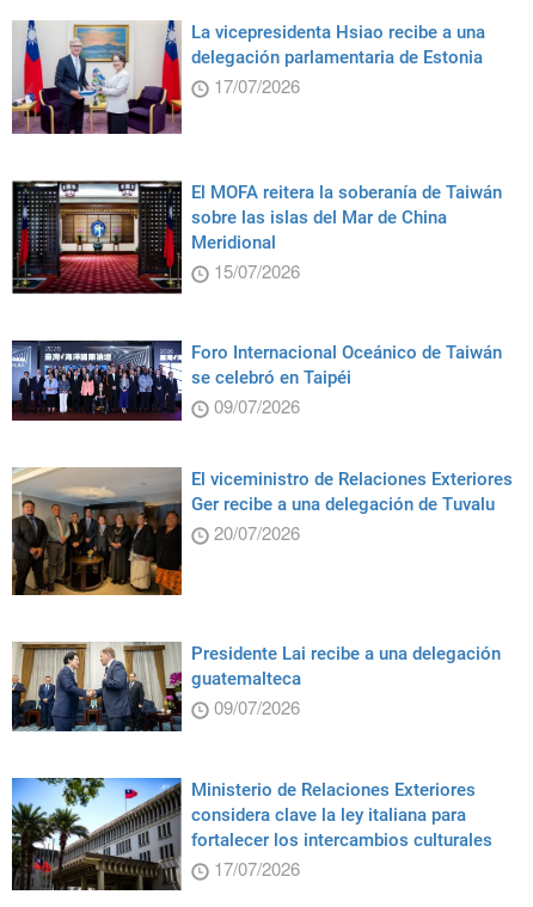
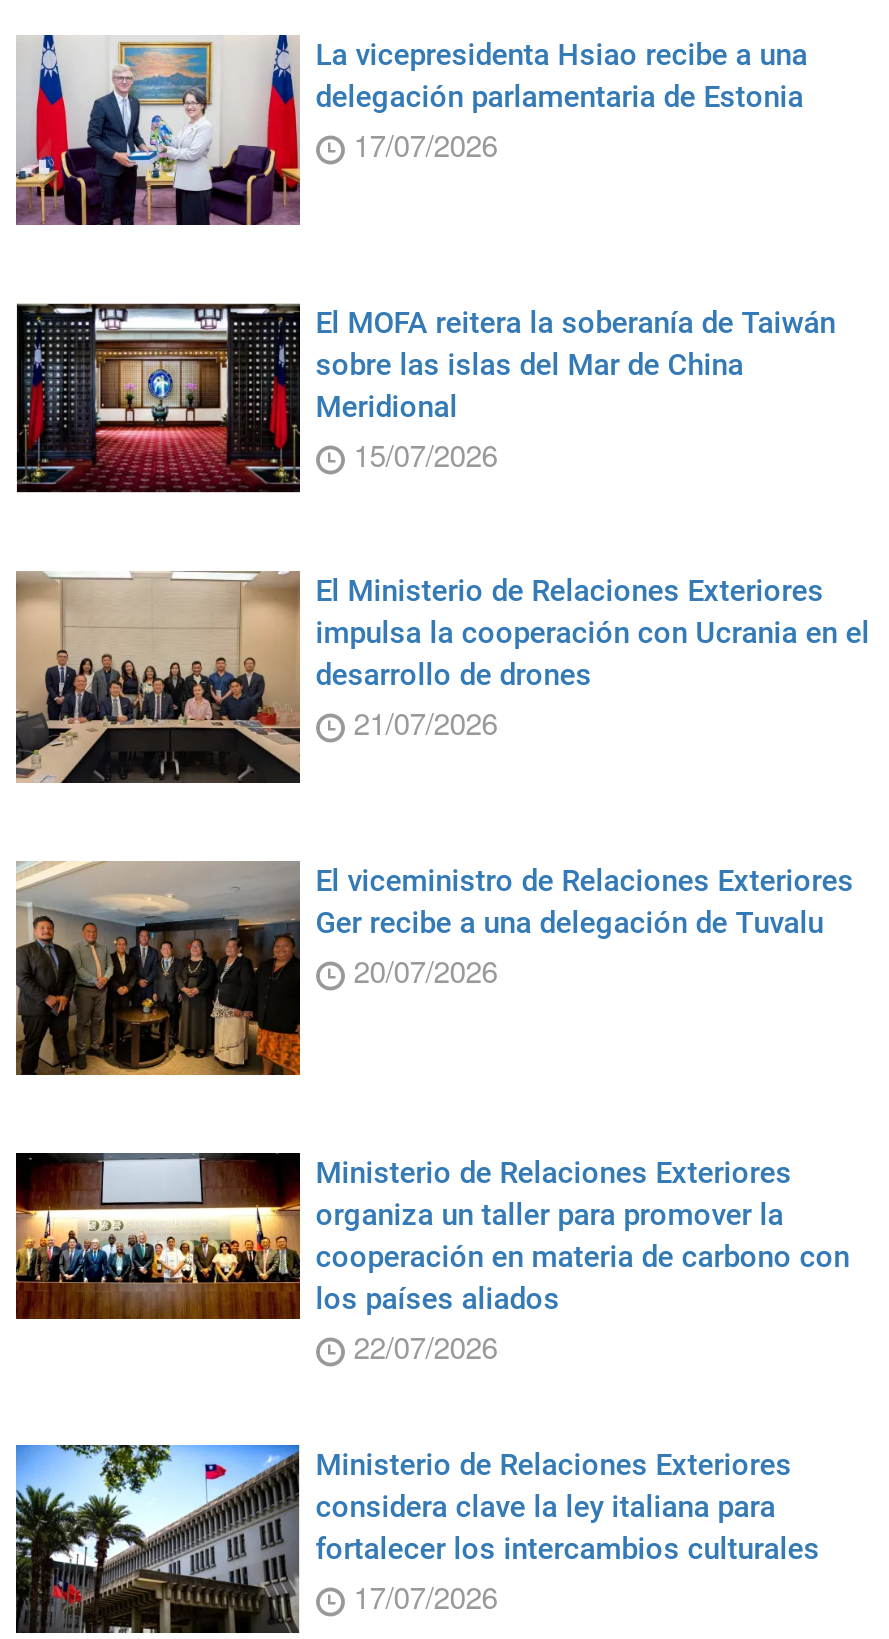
[11,339,502,421] [image] | Foro Internacional Oceánico de Taiwán | se celebró en Taipéi | 09/07/2026 -> [14,571,870,783] [image] | El Ministerio de Relaciones Exteriores | impulsa la cooperación con Ucrania en el | desarrollo de drones | 21/07/2026
[11,641,500,733] [image] | Presidente Lai recibe a una delegación | guatemalteca | 09/07/2026 -> [14,1151,850,1367] [image] | Ministerio de Relaciones Exteriores | organiza un taller para promover la | cooperación en materia de carbono con | los países aliados | 22/07/2026

